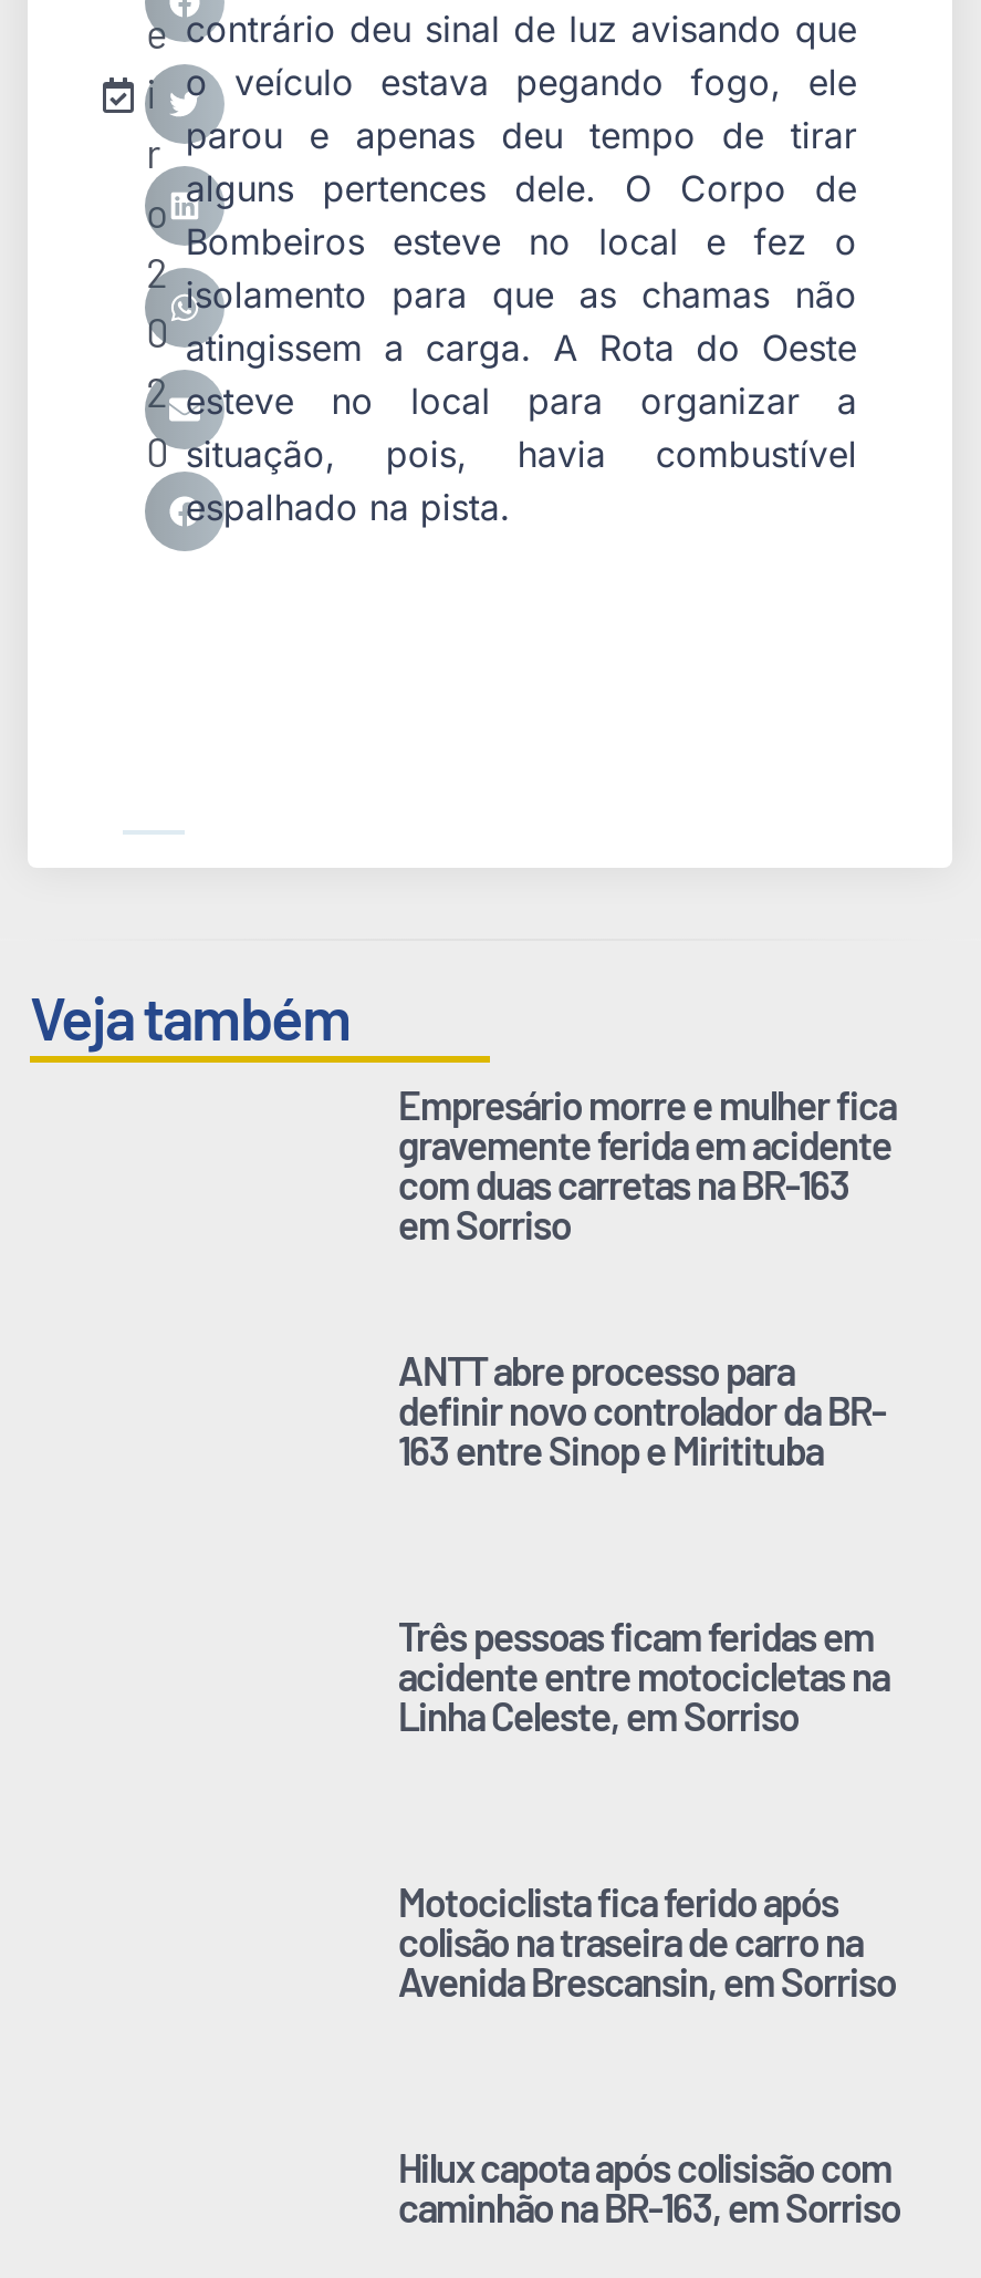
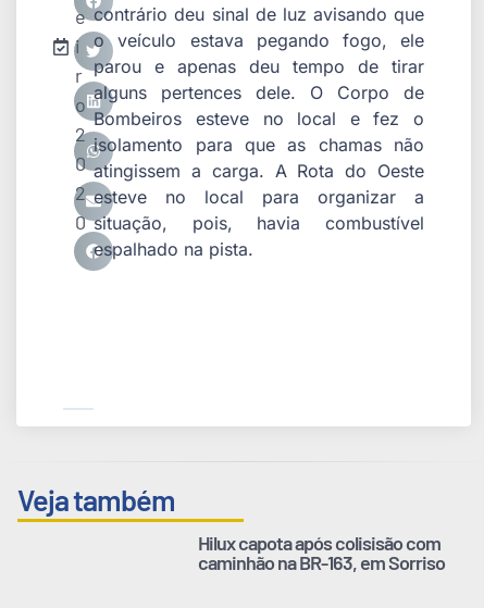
[398,1081,896,1475] Empresário morre e mulher fica | gravemente ferida em acidente | com duas carretas na BR-163 | em Sorriso | ANTT abre processo para | definir novo controlador da BR- | 163 entre Sinop e Miritituba -> none
[398,1612,889,1740] Três pessoas ficam feridas em | acidente entre motocicletas na | Linha Celeste, em Sorriso -> none
[398,1878,896,2006] Motociclista fica ferido após | colisão na traseira de carro na | Avenida Brescansin, em Sorriso -> none

